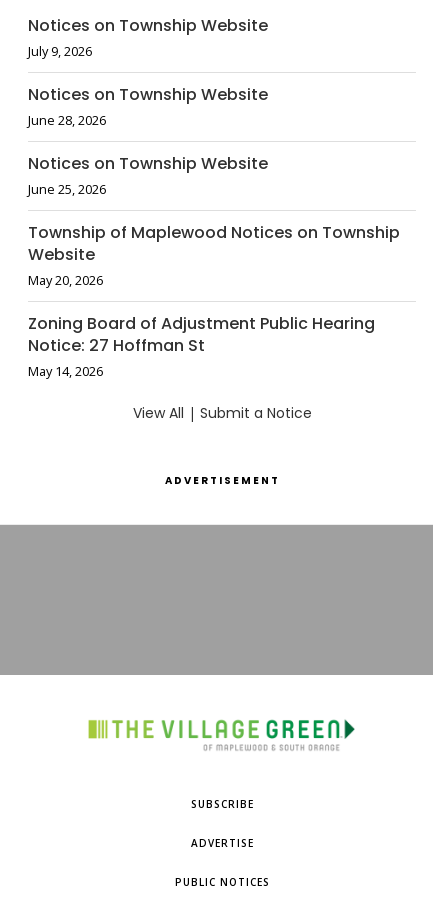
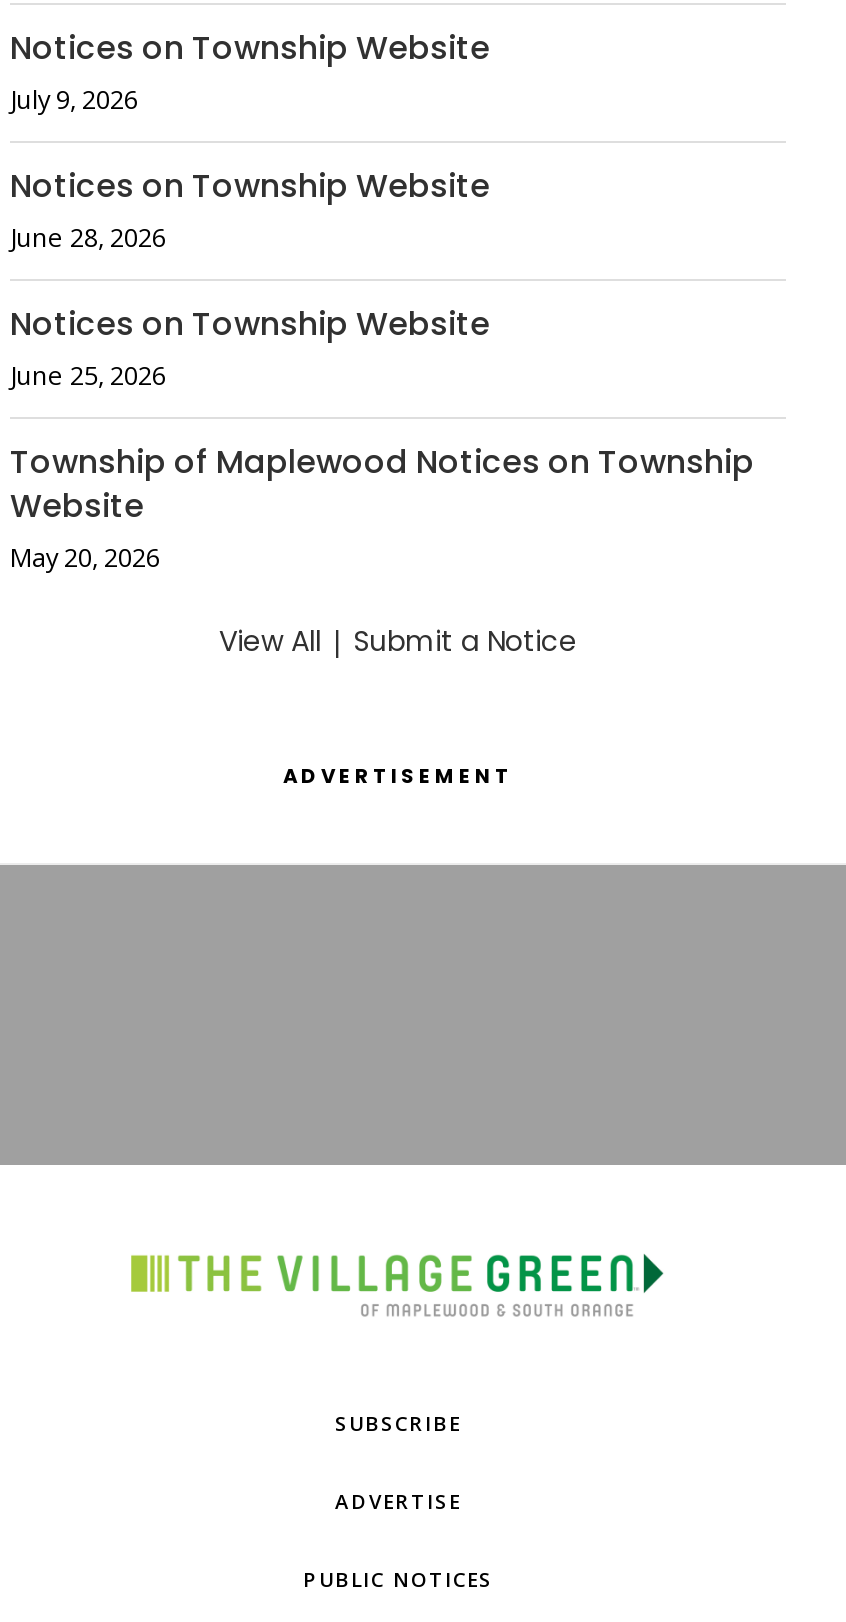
[28,312,375,380] Zoning Board of Adjustment Public Hearing | Notice: 27 Hoffman St | May 14, 2026 -> none

